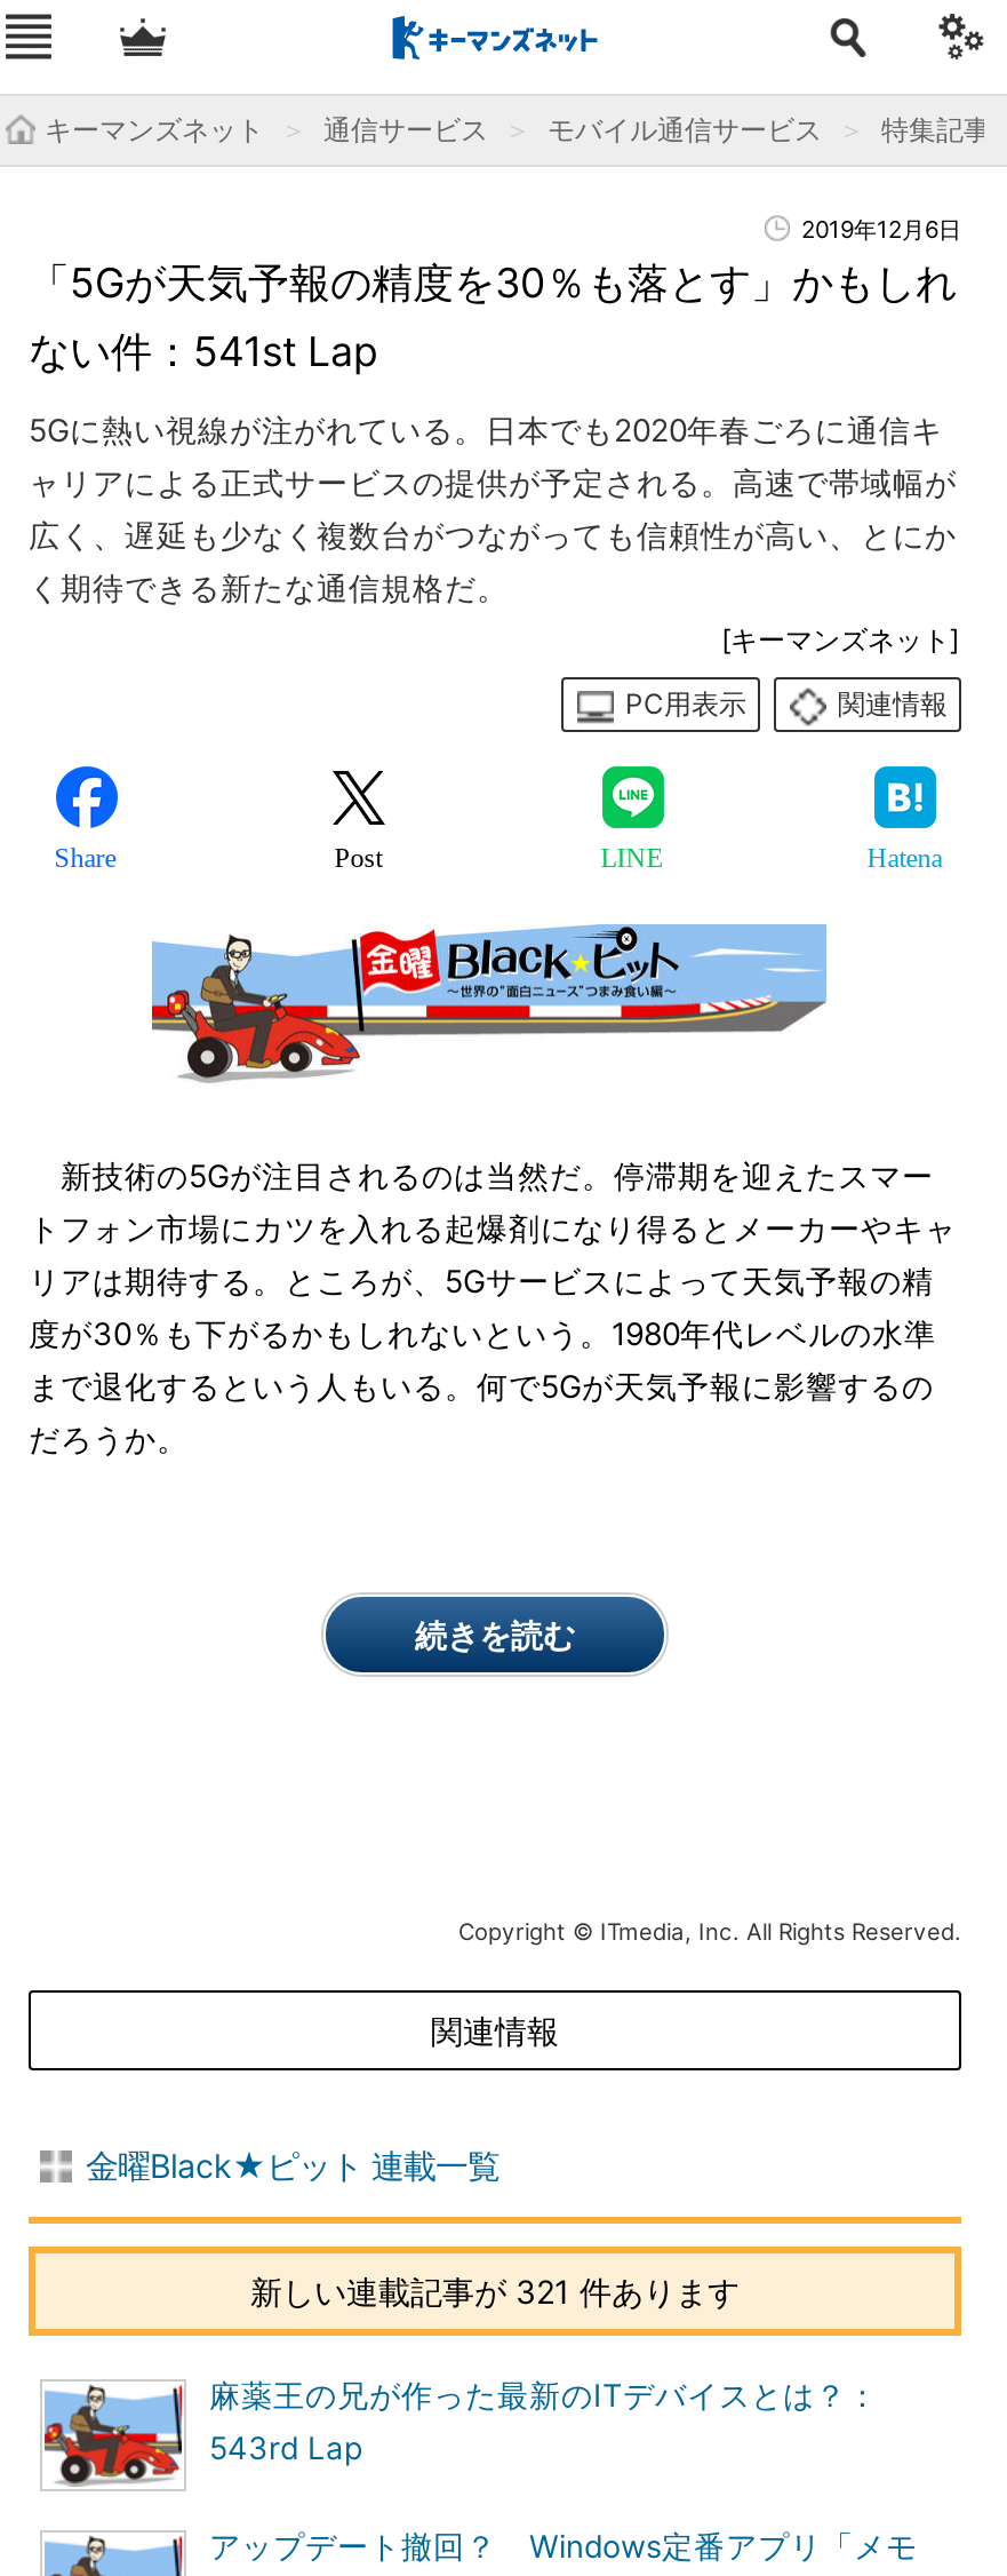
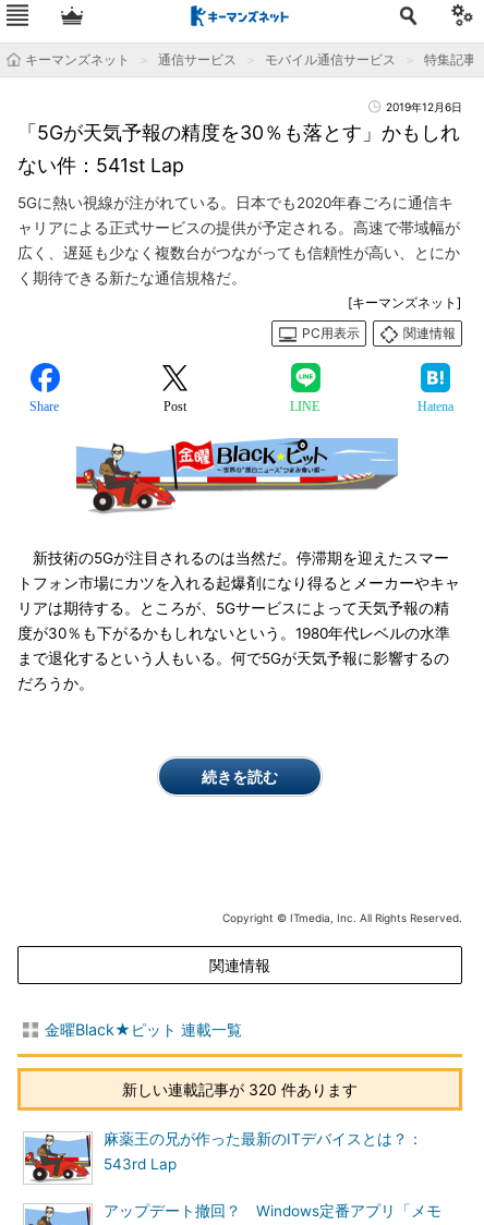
[250,2272,740,2311] 新しい連載記事が 321 件あります -> [122,1080,358,1099] 新しい連載記事が 320 件あります

